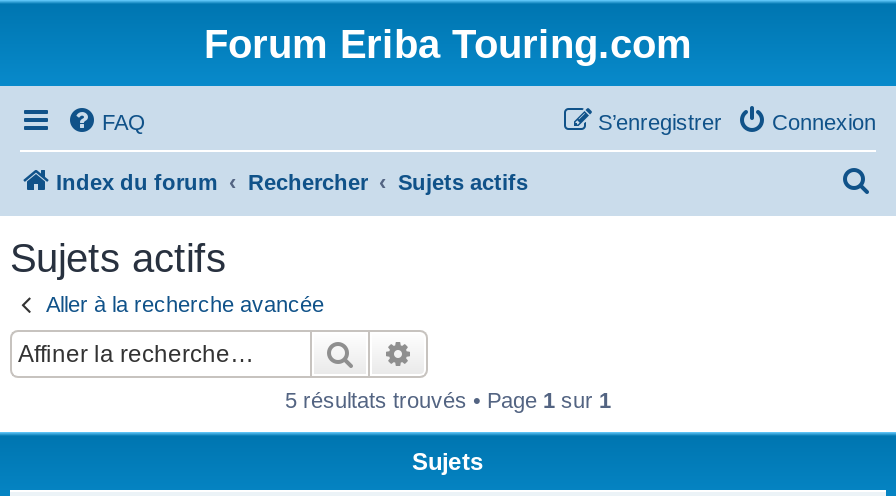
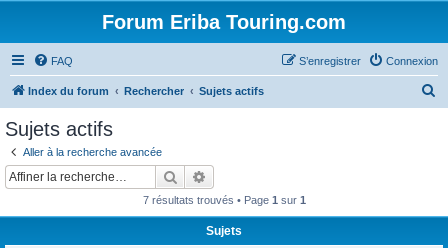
[285,387,611,411] 5 résultats trouvés • Page 1 sur 1 -> [142,193,305,205] 7 résultats trouvés • Page 1 sur 1

